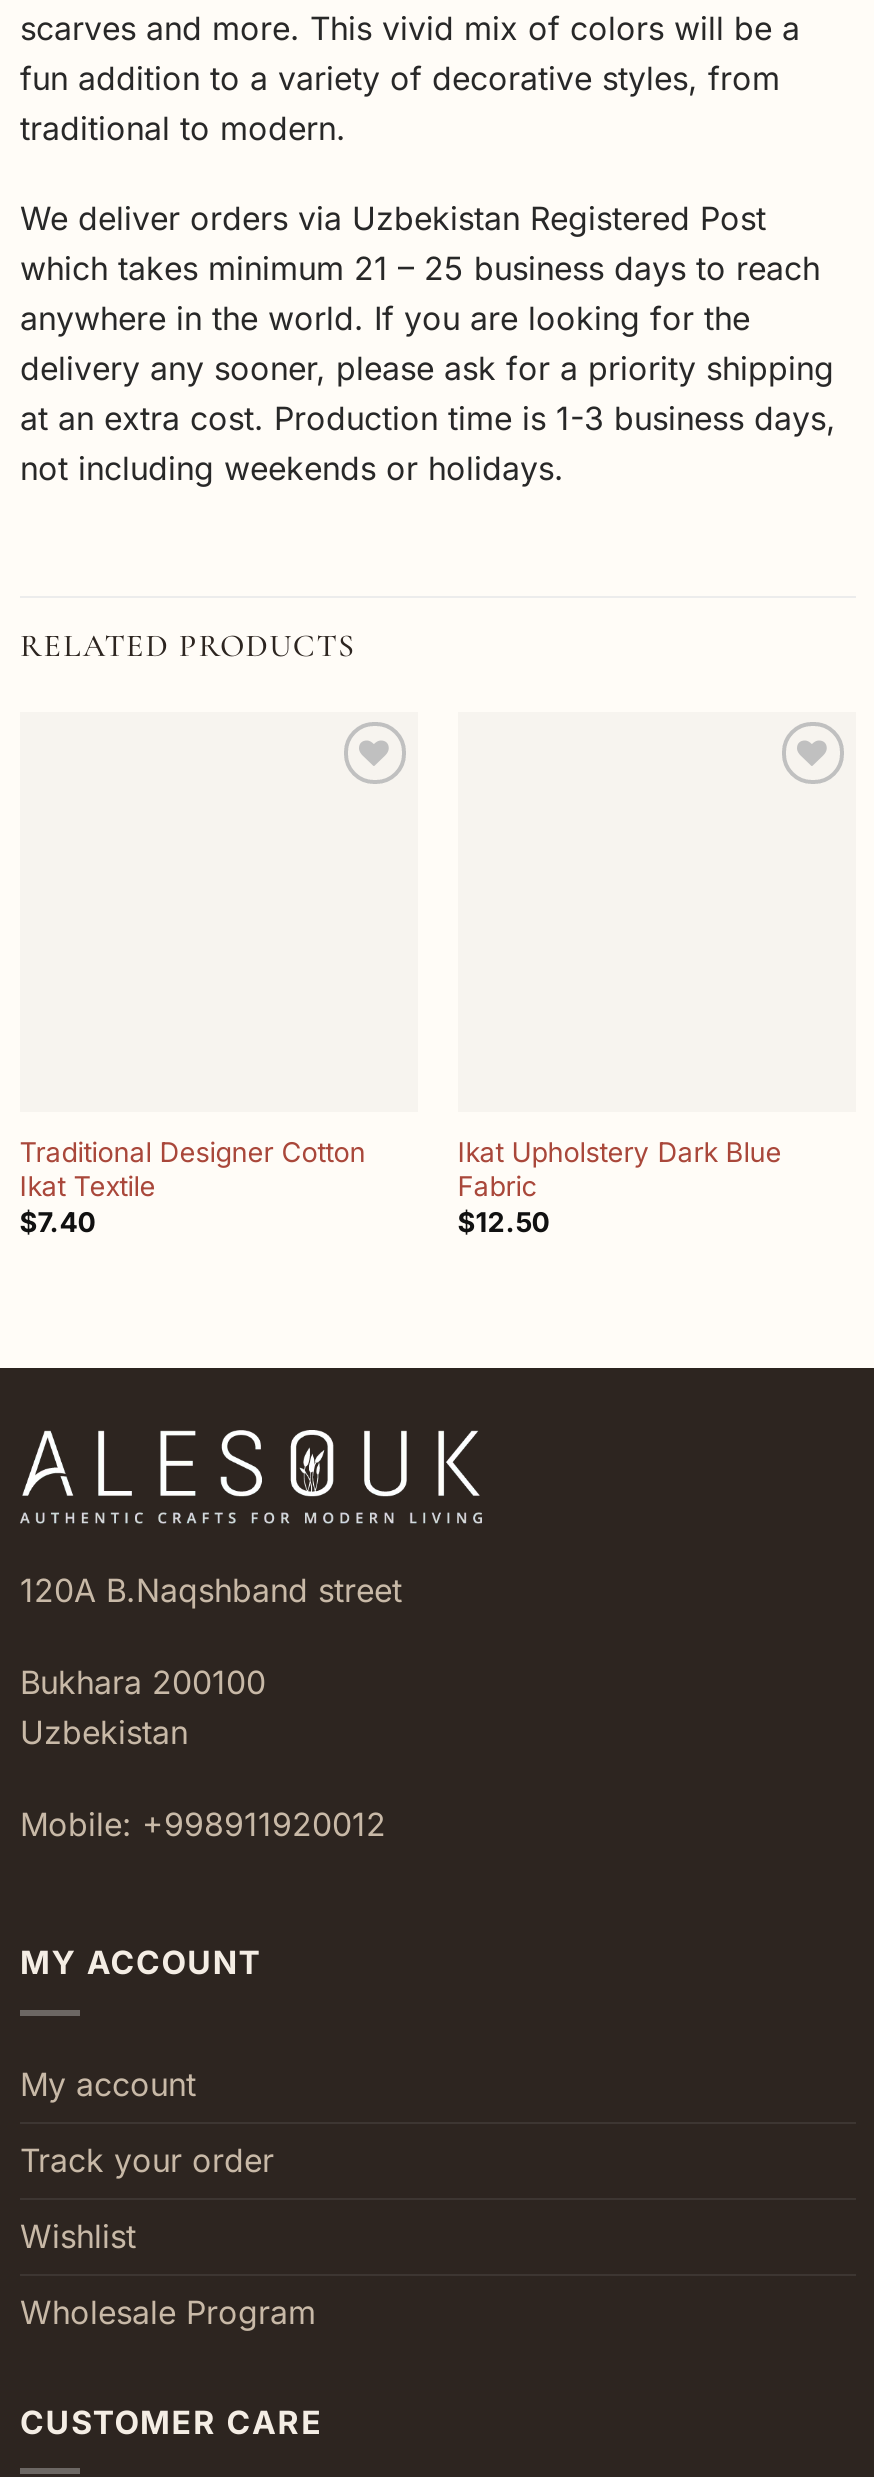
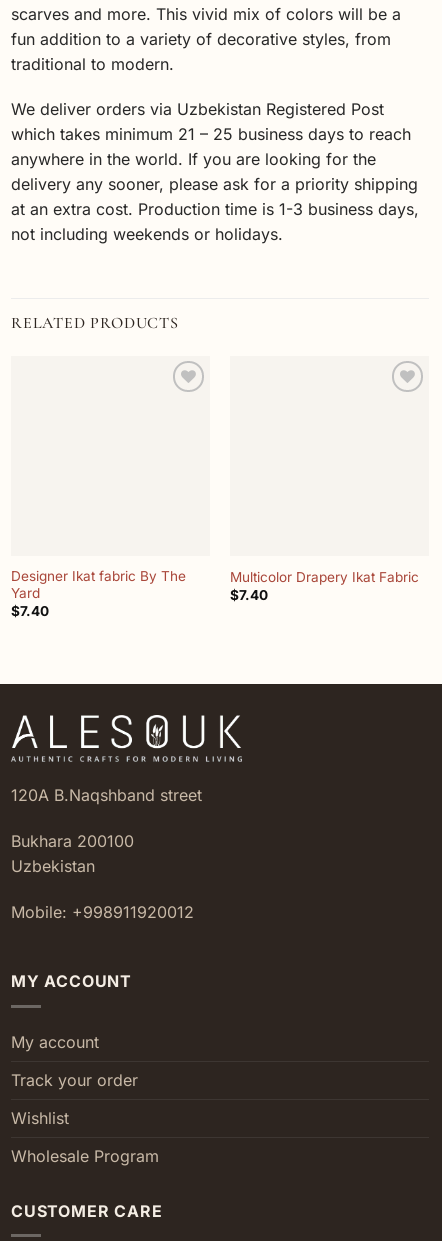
[20,1136,366,1202] Traditional Designer Cotton | Ikat Textile -> [11,568,186,601] Designer Ikat fabric By The | Yard
[458,1136,782,1238] Ikat Upholstery Dark Blue | Fabric | $12.50 -> [230,568,419,603] Multicolor Drapery Ikat Fabric | $7.40

